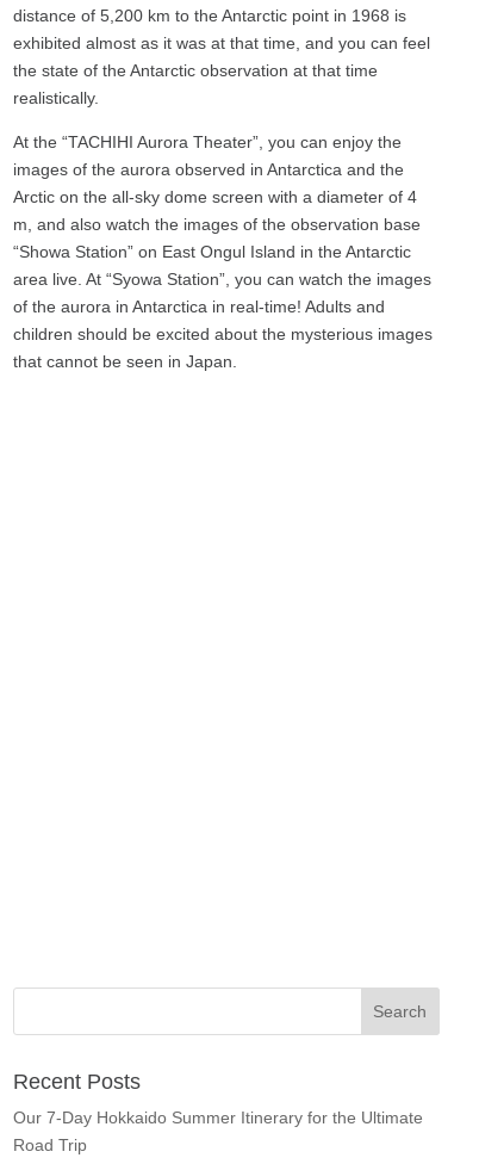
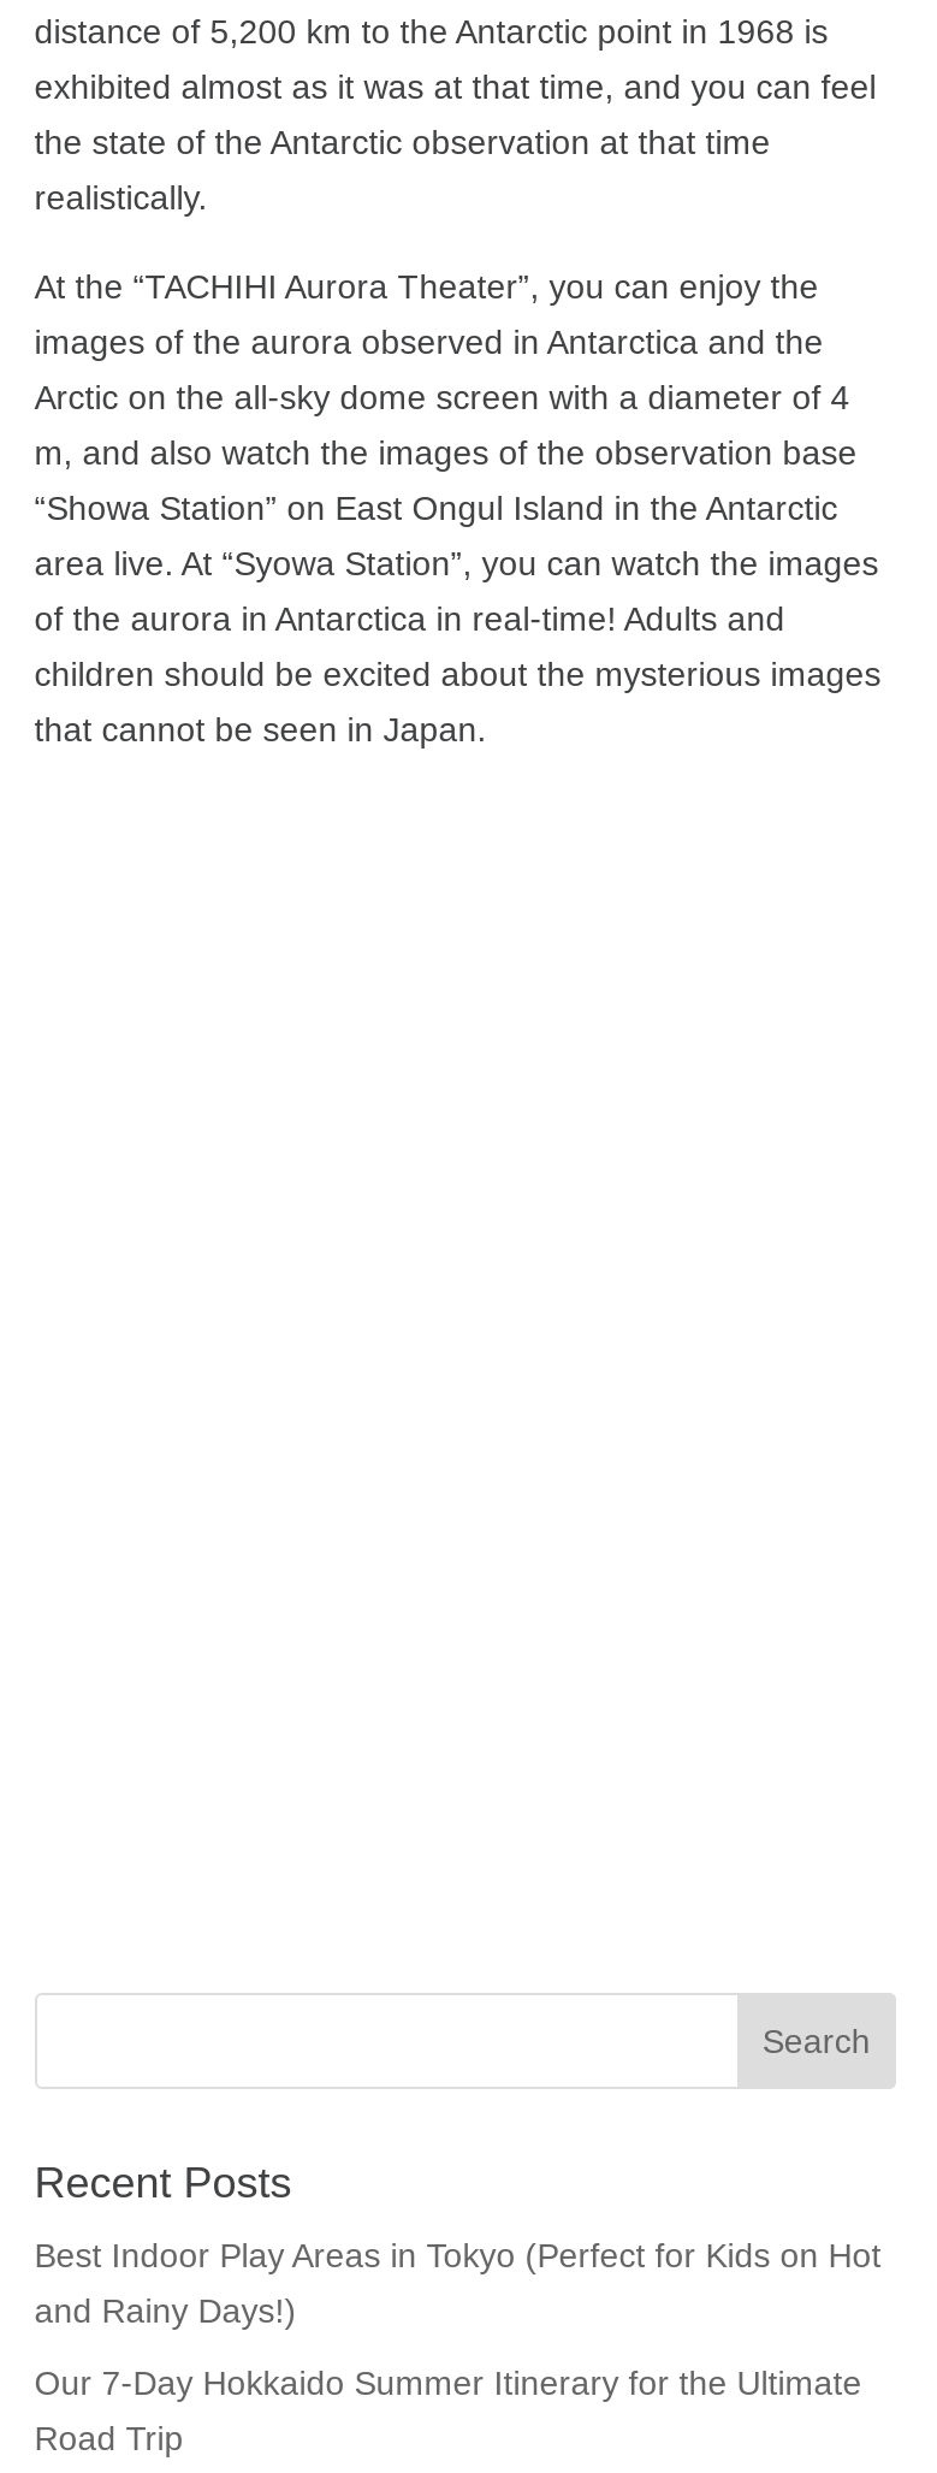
none -> [34,2235,881,2329] Best Indoor Play Areas in Tokyo (Perfect for Kids on Hot | and Rainy Days!)

